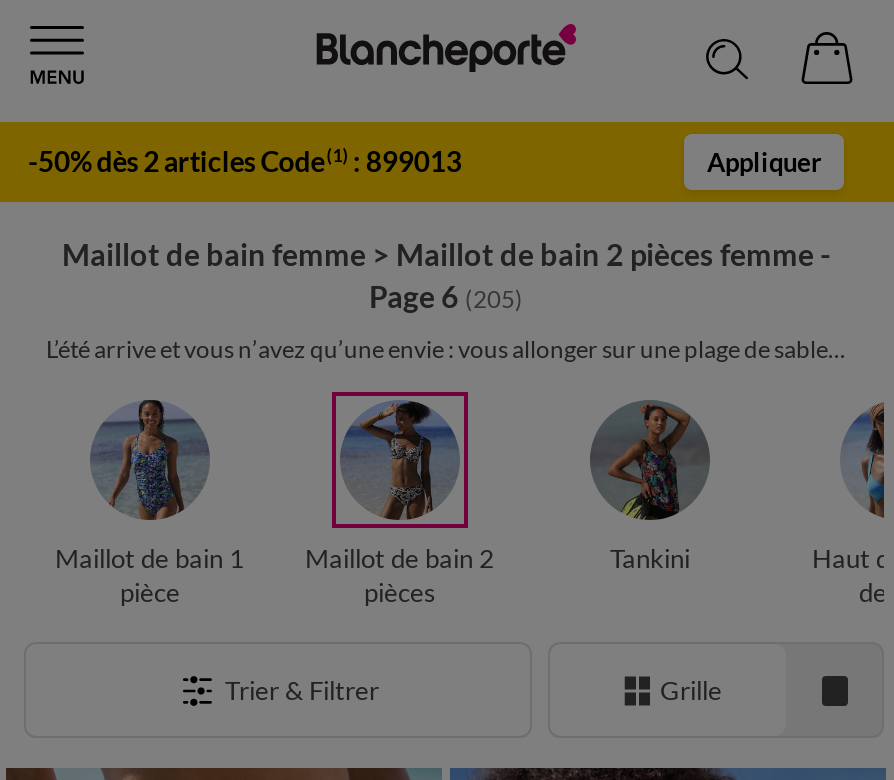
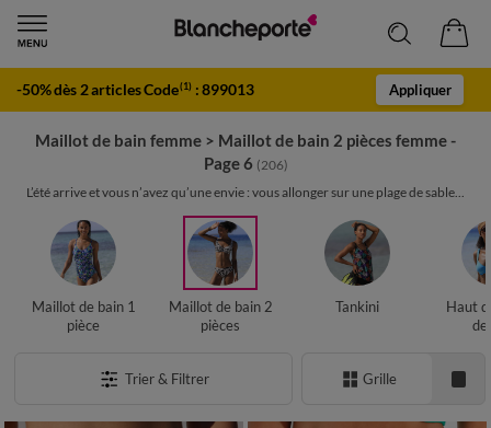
[369,278,523,314] Page 6 (205) -> [203,153,288,173] Page 6 (206)

